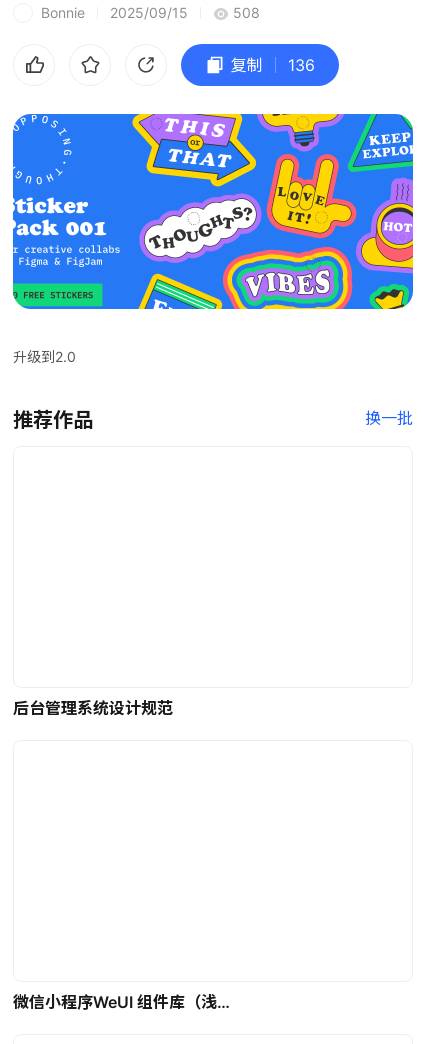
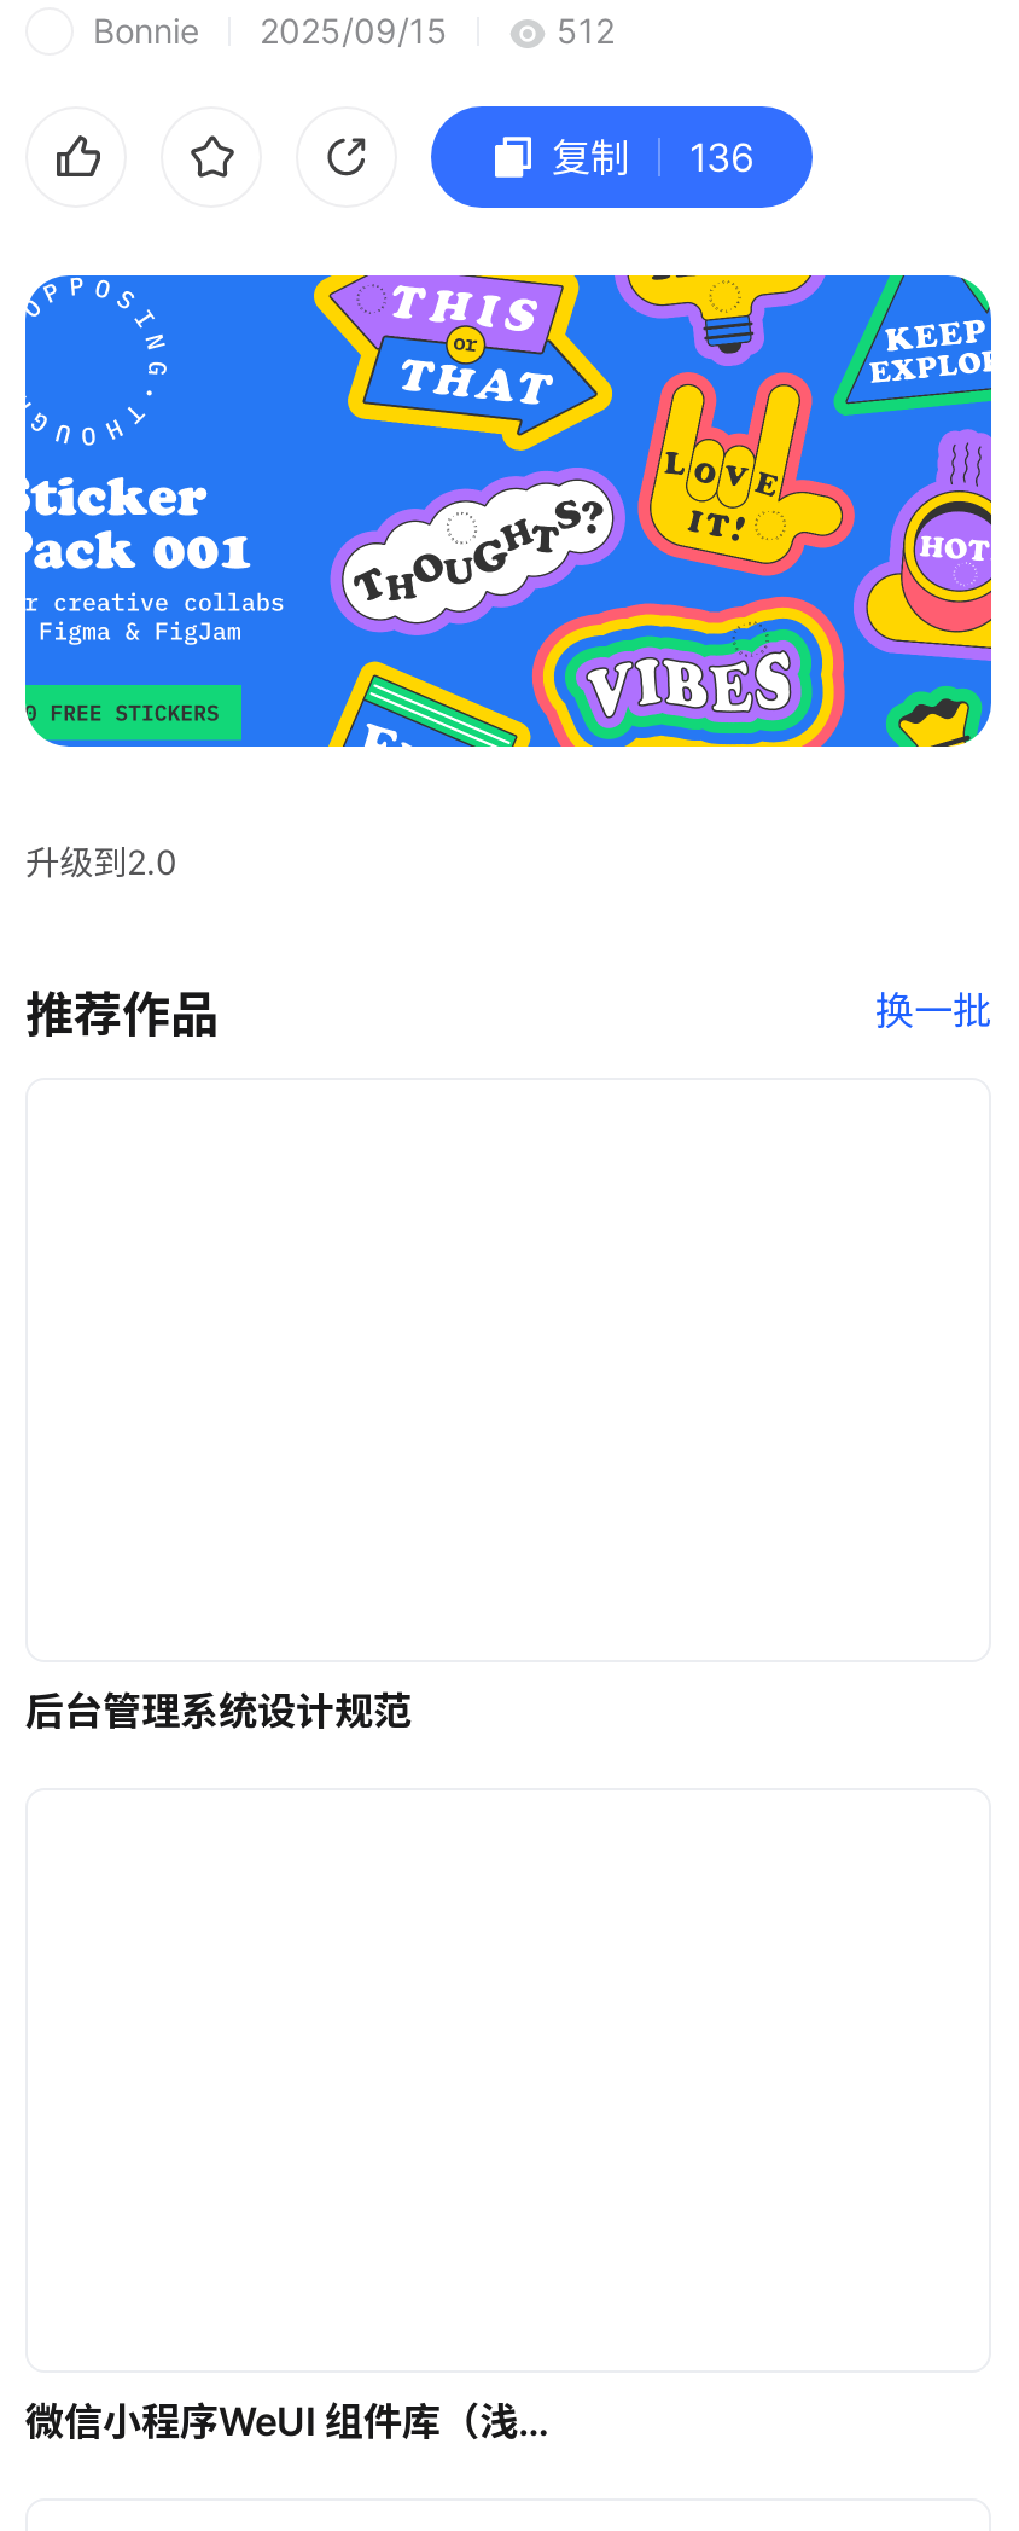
[233,4,260,21] 508 -> [557,10,615,51] 512

